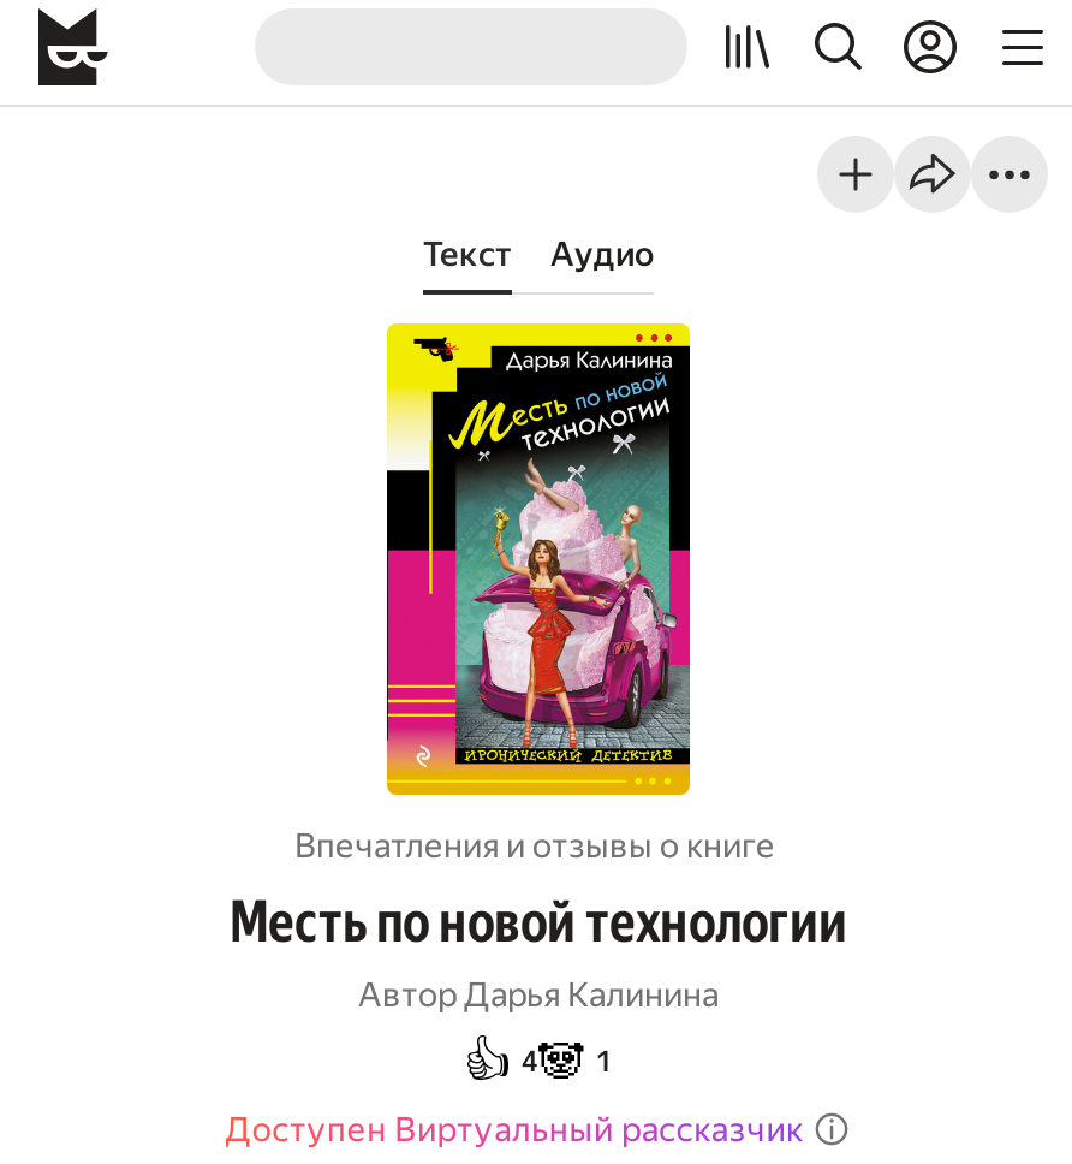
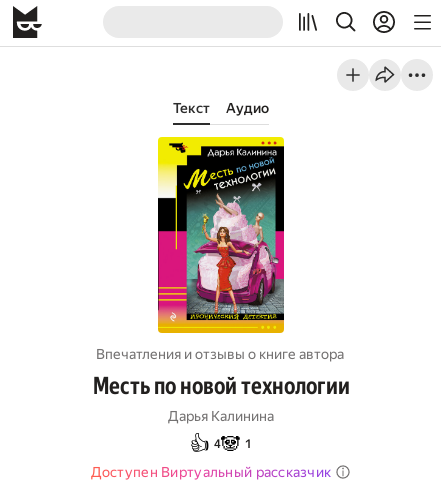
[294,826,775,865] Впечатления и отзывы о книге -> [95,346,343,362] Впечатления и отзывы о книге автора
[358,975,719,1014] Автор Дарья Калинина -> [168,408,274,424] Дарья Калинина

